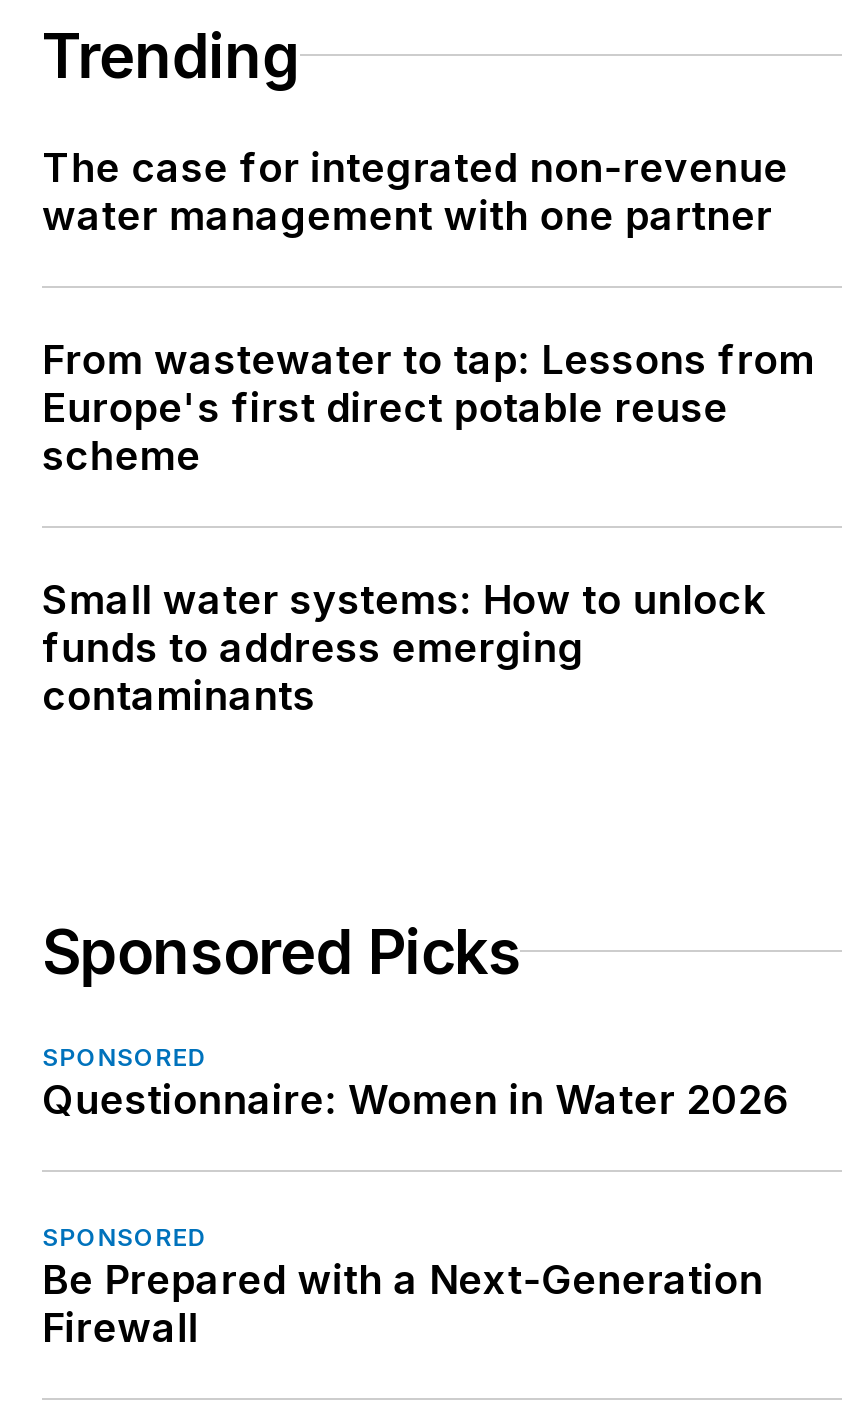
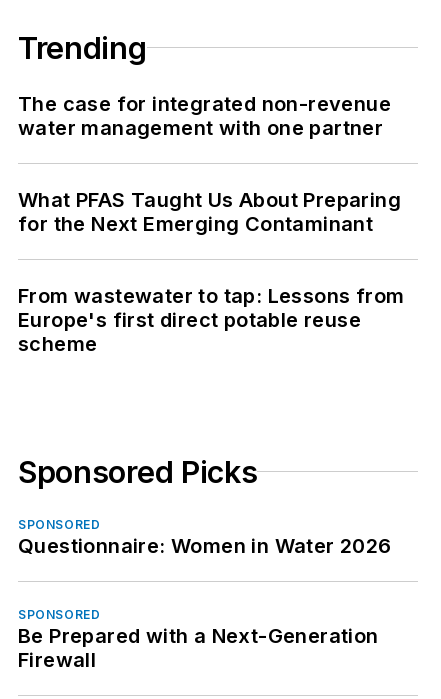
none -> [18,187,401,235] What PFAS Taught Us About Preparing | for the Next Emerging Contaminant
moved [42,335,815,479] -> [18,283,404,355]: From wastewater to tap: Lessons from | Europe's first direct potable reuse | scheme
[42,575,765,719] Small water systems: How to unlock | funds to address emerging | contaminants -> none

